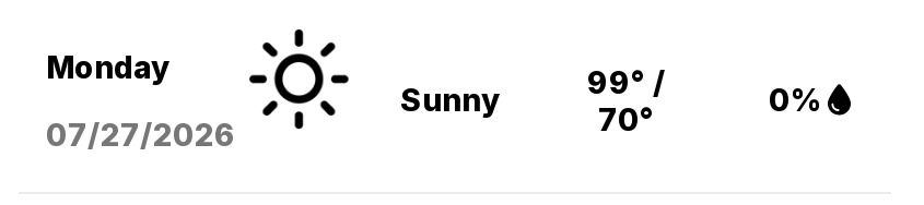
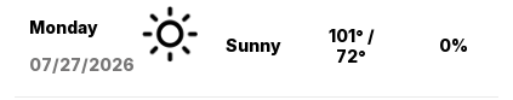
[587,64,666,101] 99° / -> [329,26,375,46] 101° /
[598,101,655,138] 70° -> [337,46,367,67] 72°

